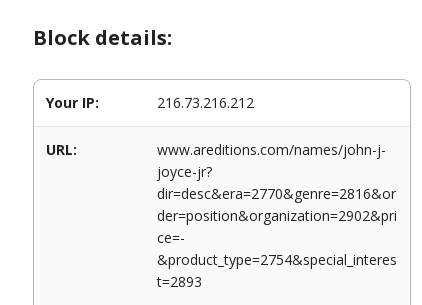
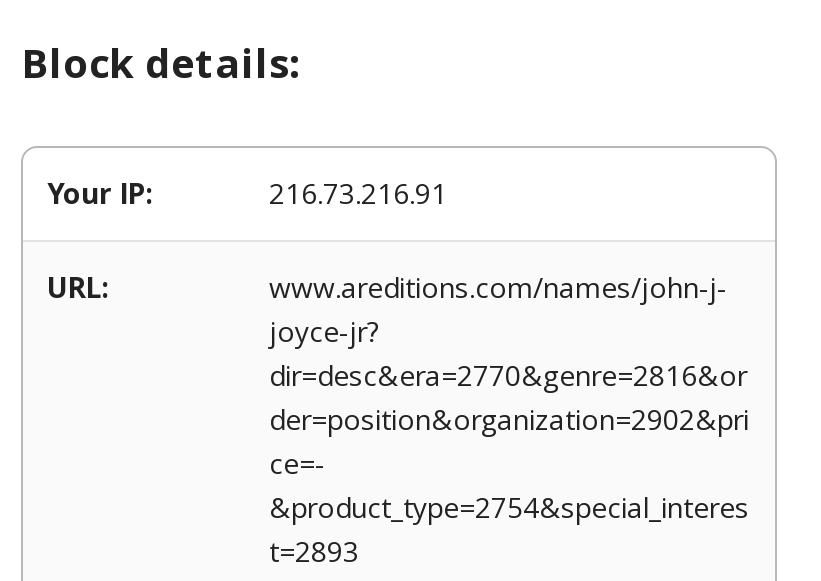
[157,93,254,112] 216.73.216.212 -> [269,174,447,212] 216.73.216.91

